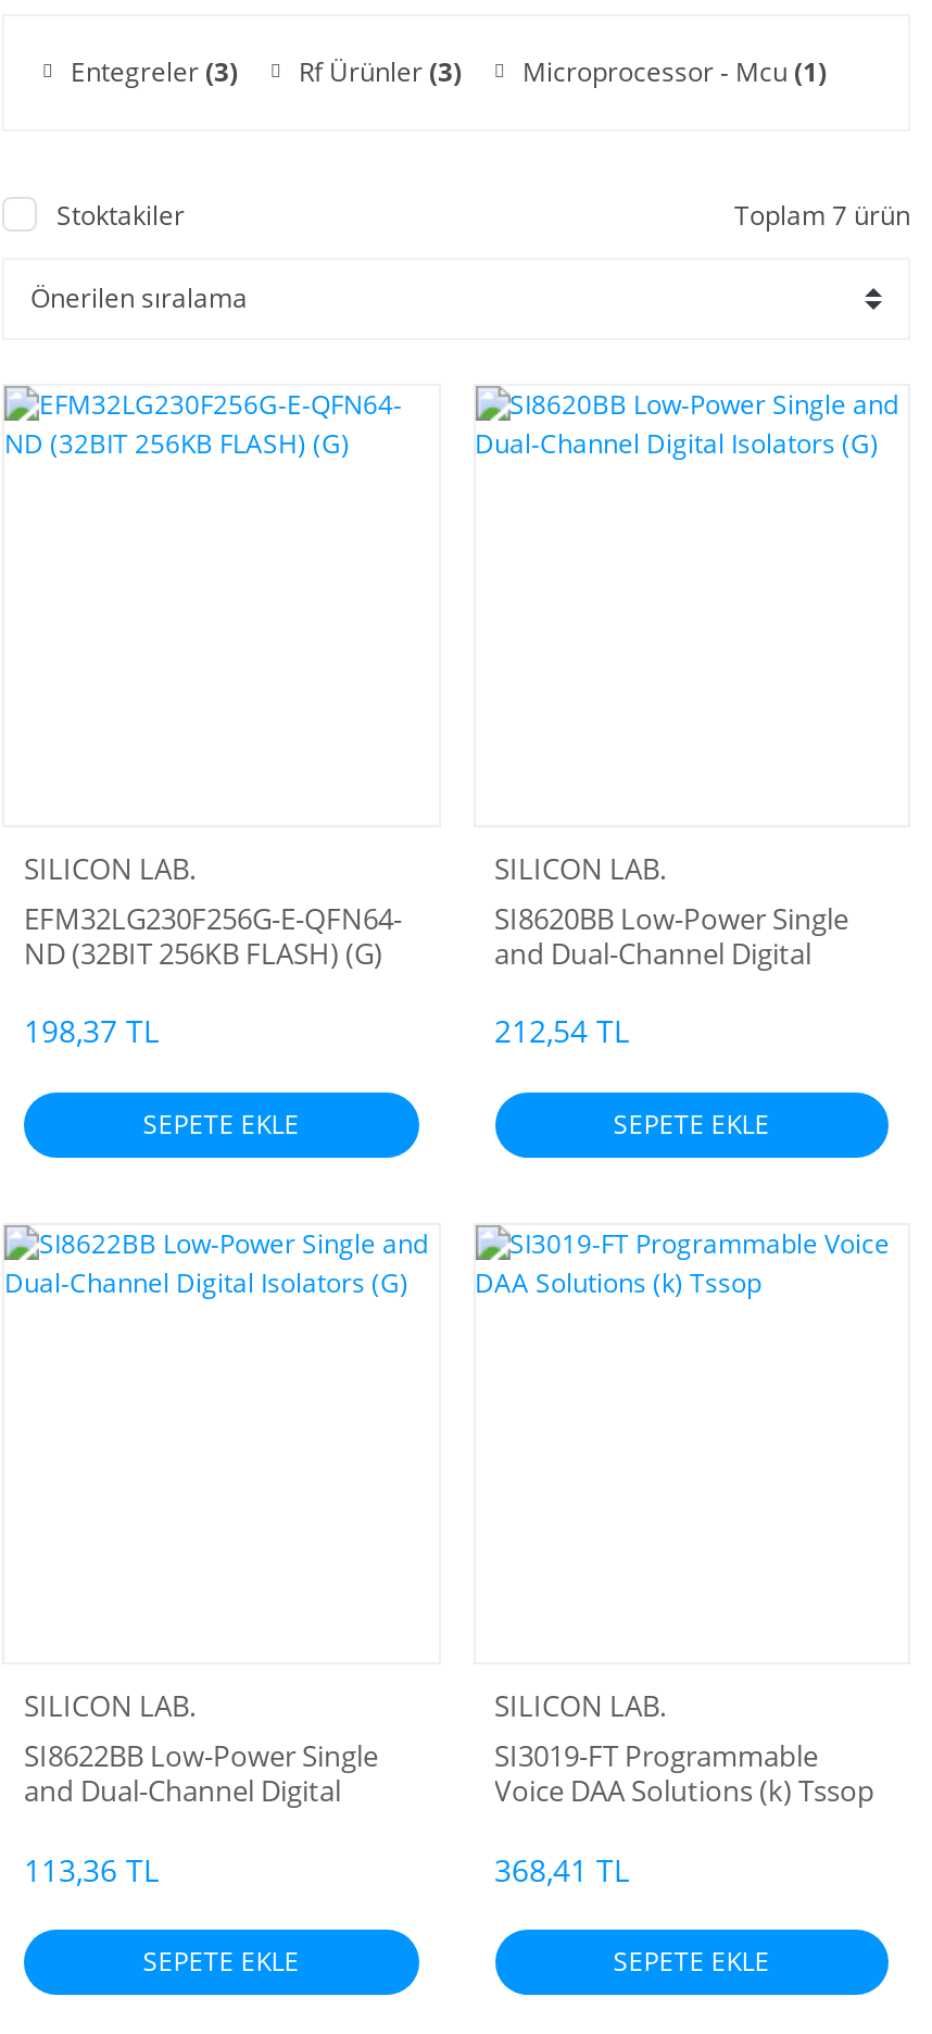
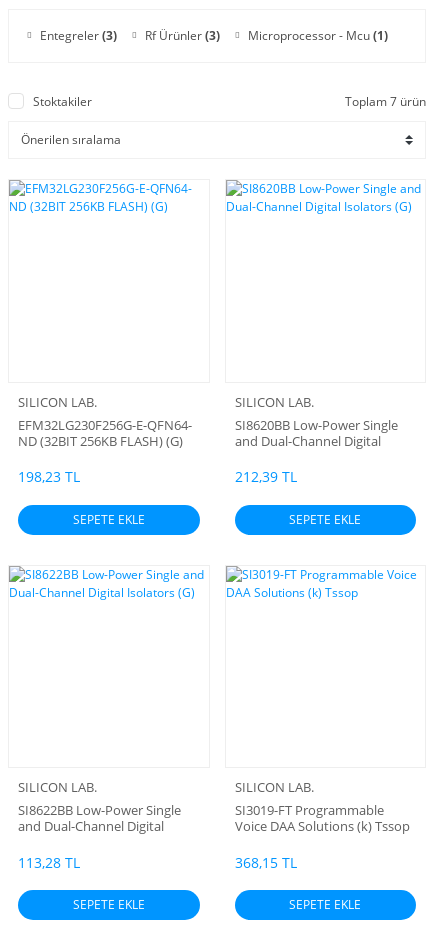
[24,1010,159,1051] 198,37 TL -> [18,467,80,486] 198,23 TL
[494,1010,629,1051] 212,54 TL -> [234,467,296,486] 212,39 TL
[24,1848,159,1889] 113,36 TL -> [18,852,80,871] 113,28 TL
[494,1848,629,1889] 368,41 TL -> [234,852,296,871] 368,15 TL

